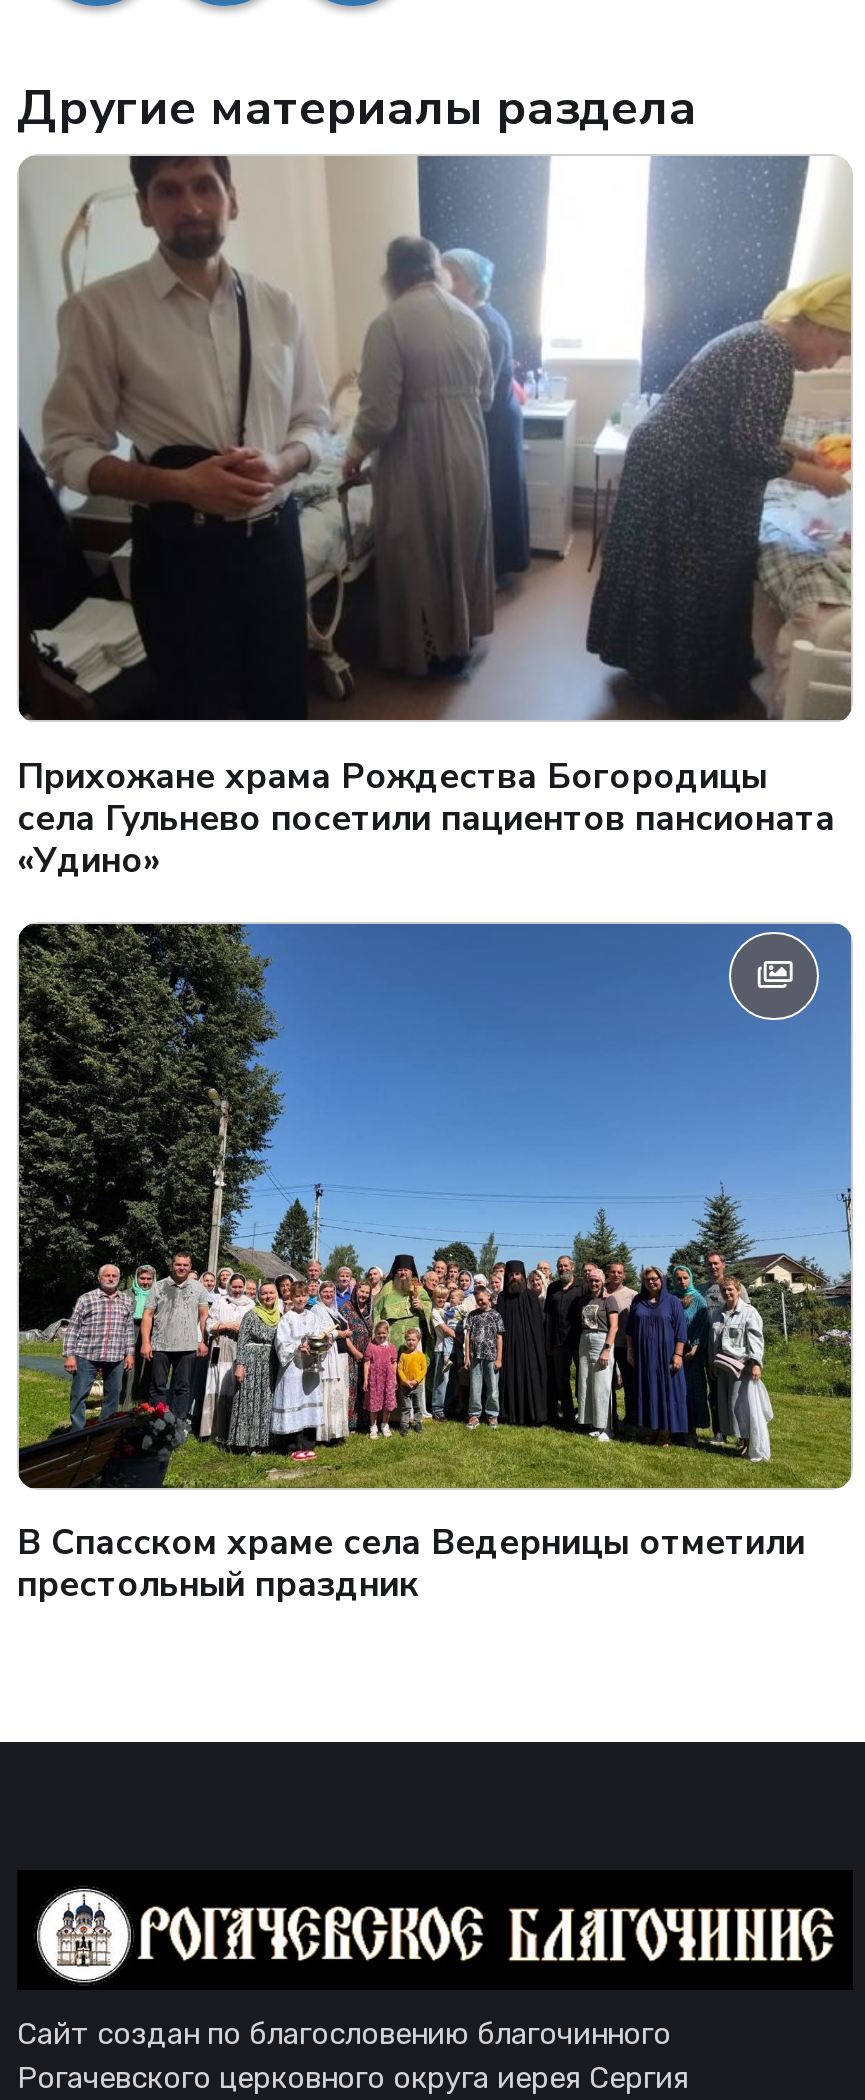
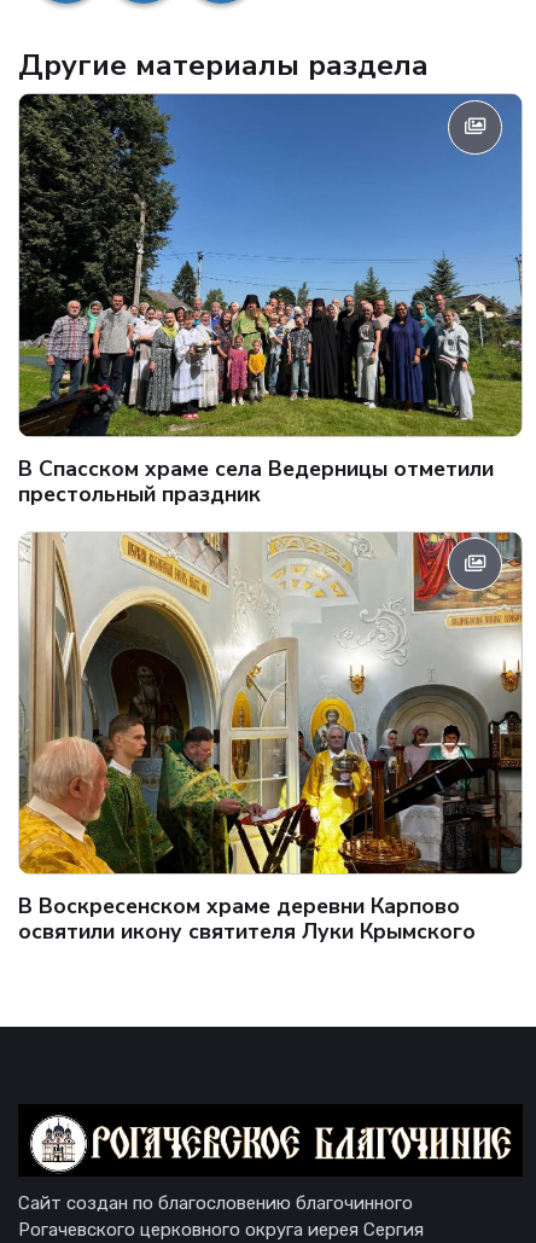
[17,154,853,883] [image] | Прихожане храма Рождества Богородицы | села Гульнево посетили пациентов пансионата | «Удино» -> none
moved [15,920,855,1608] -> [17,93,524,508]: [image] | В Спасском храме села Ведерницы отметили | престольный праздник
none -> [18,532,523,946] [image] | В Воскресенском храме деревни Карпово | освятили икону святителя Луки Крымского

